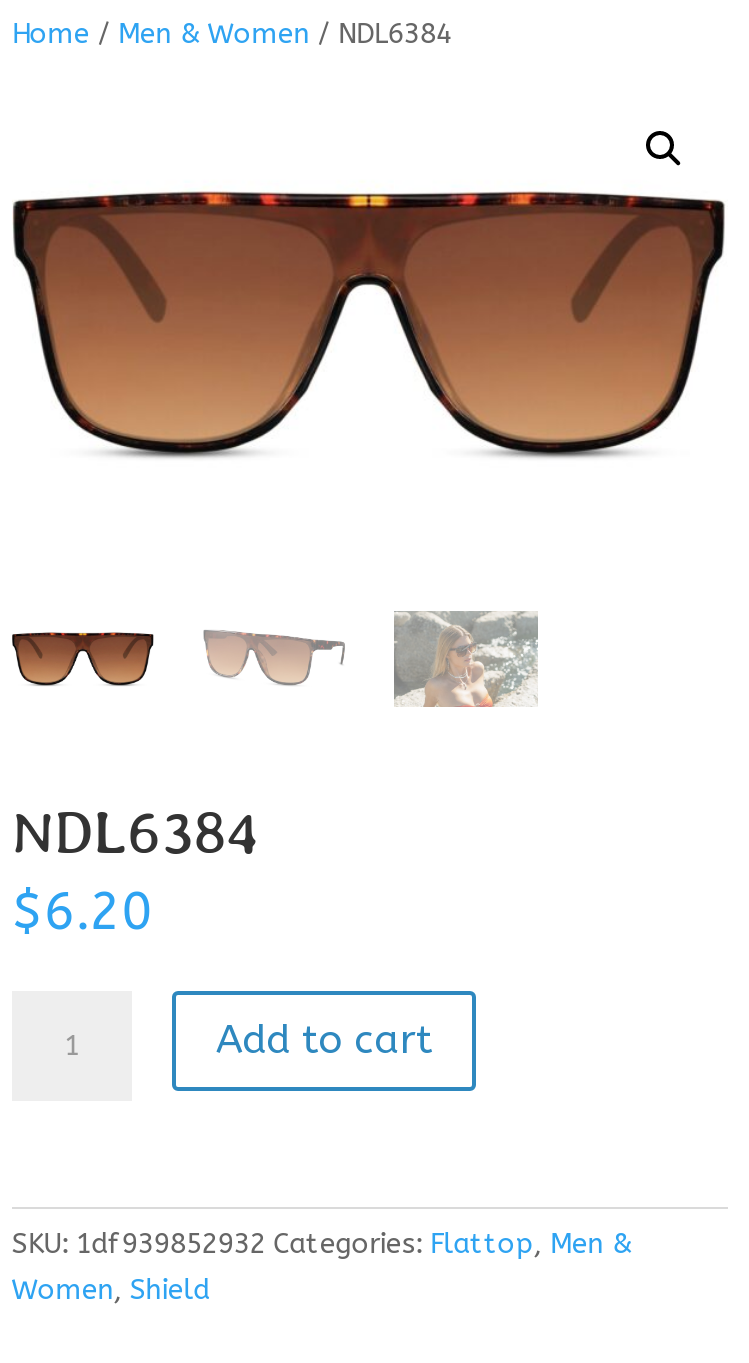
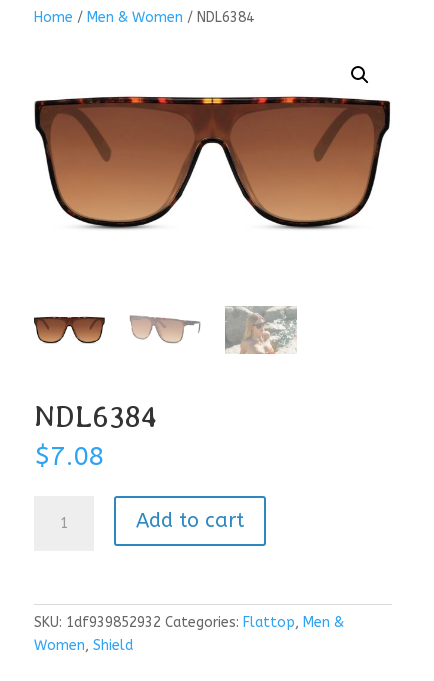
[12,880,154,942] $6.20 -> [34,440,105,471] $7.08

